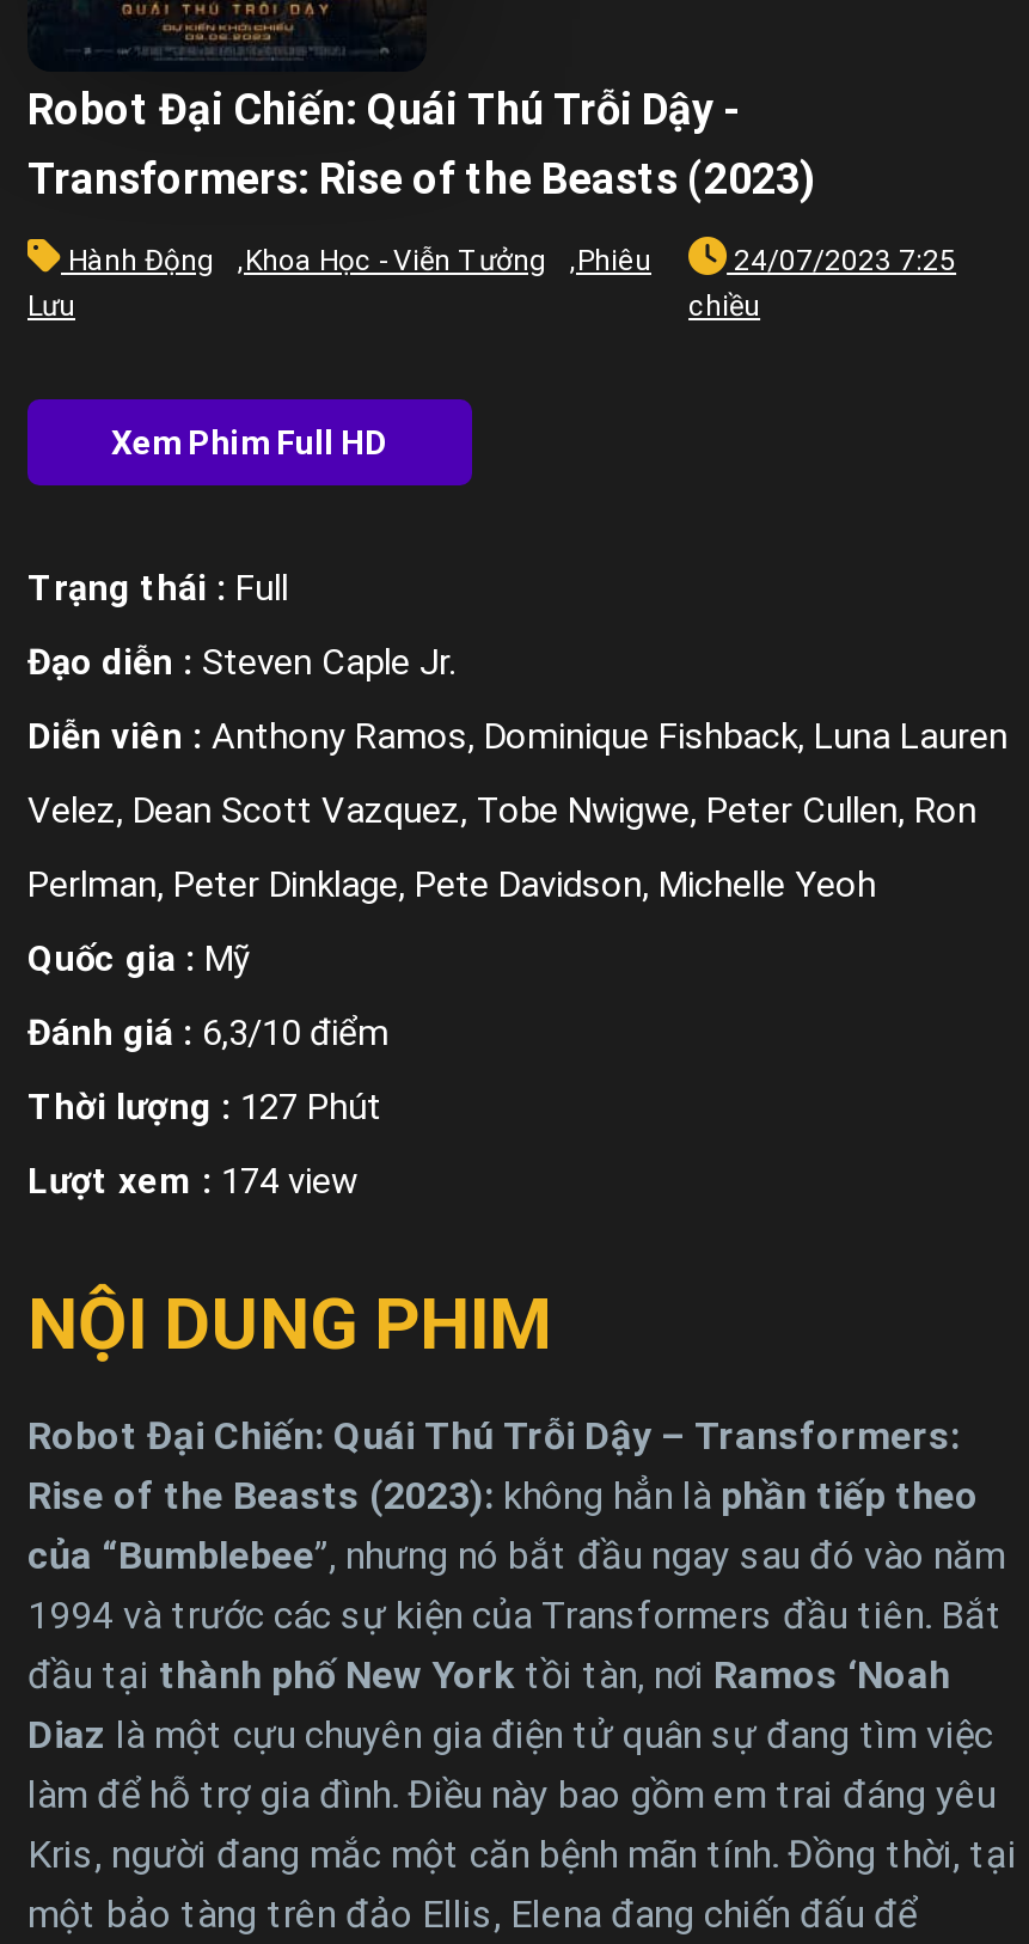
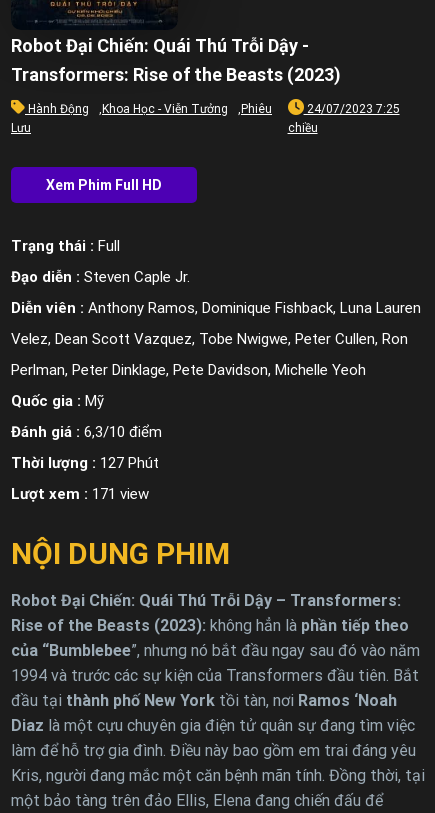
[27,1160,357,1203] Lượt xem : 174 view -> [11,485,149,503] Lượt xem : 171 view

